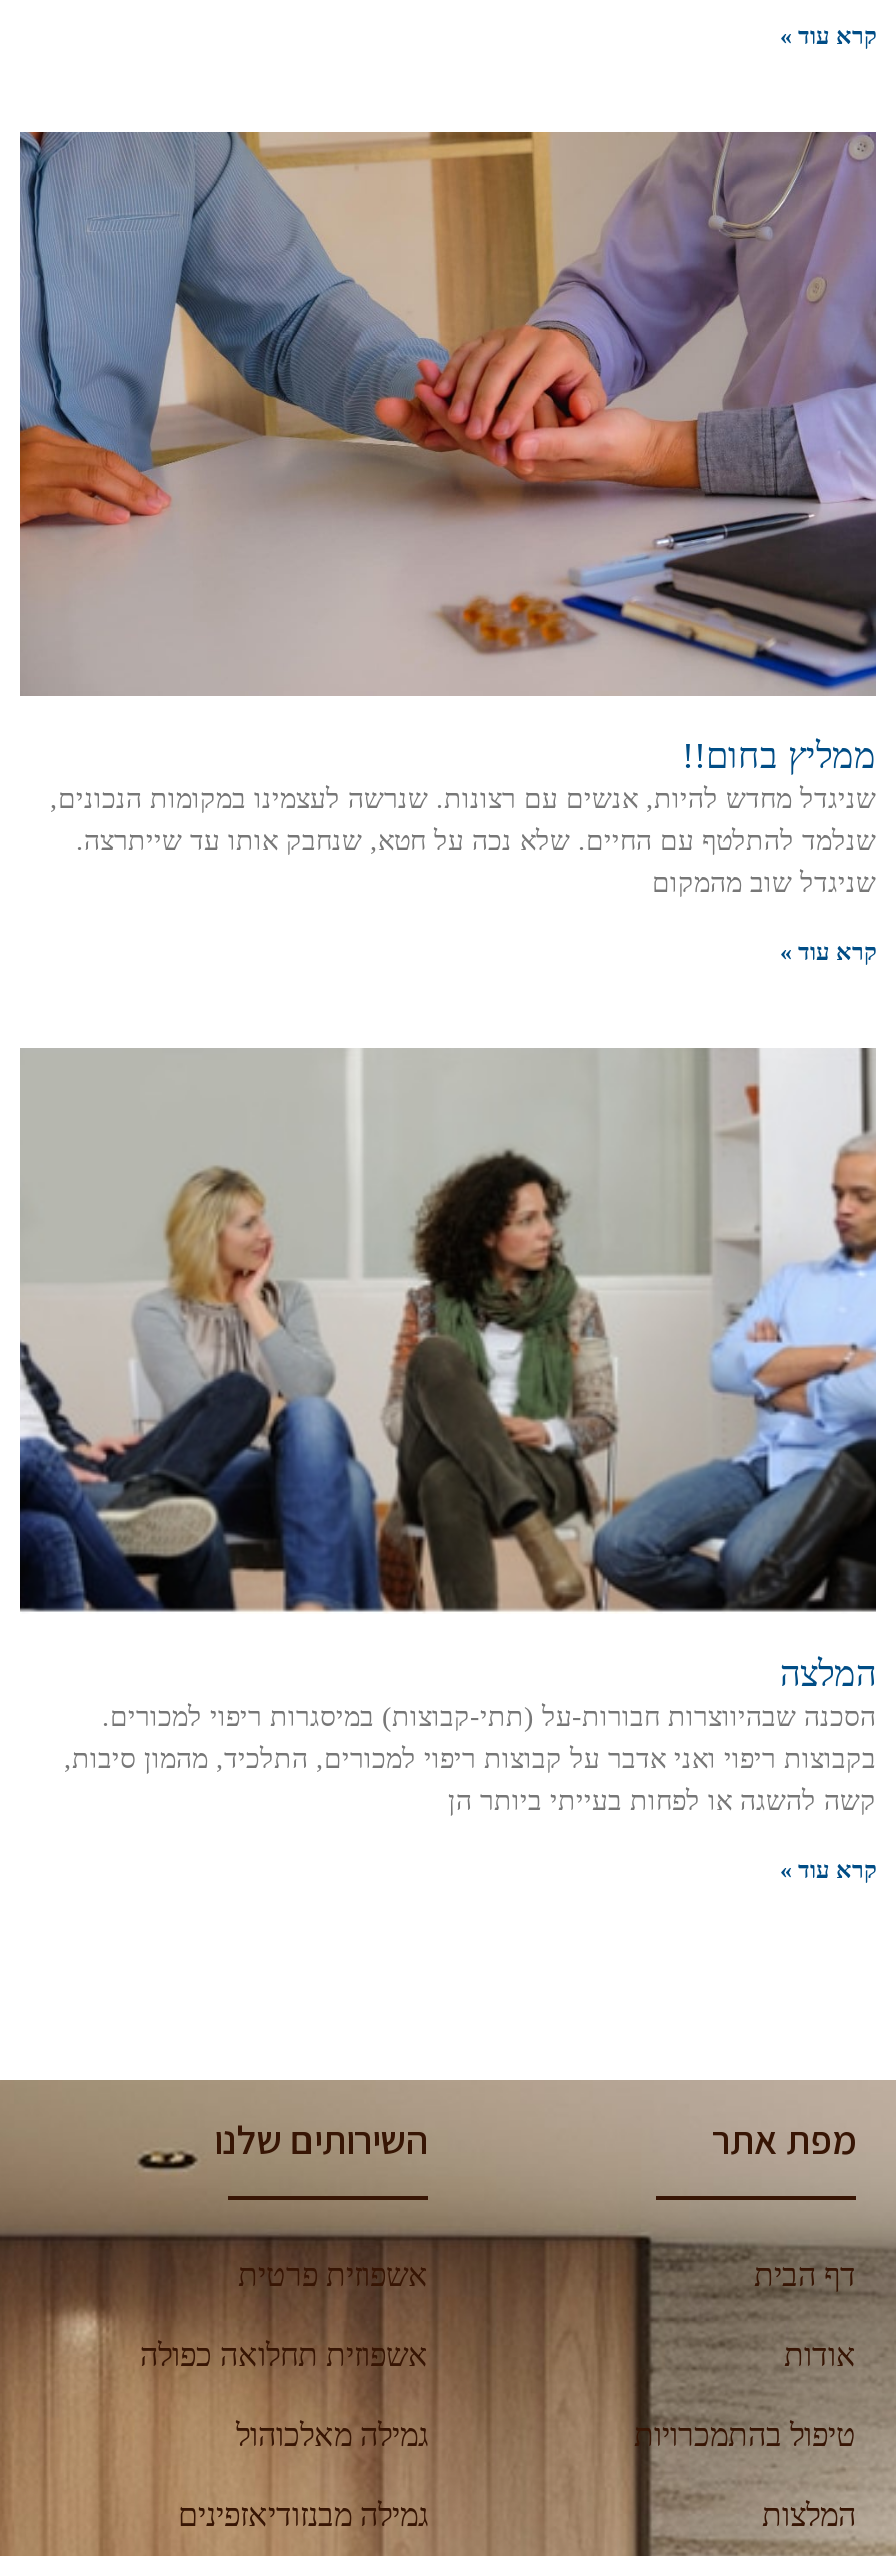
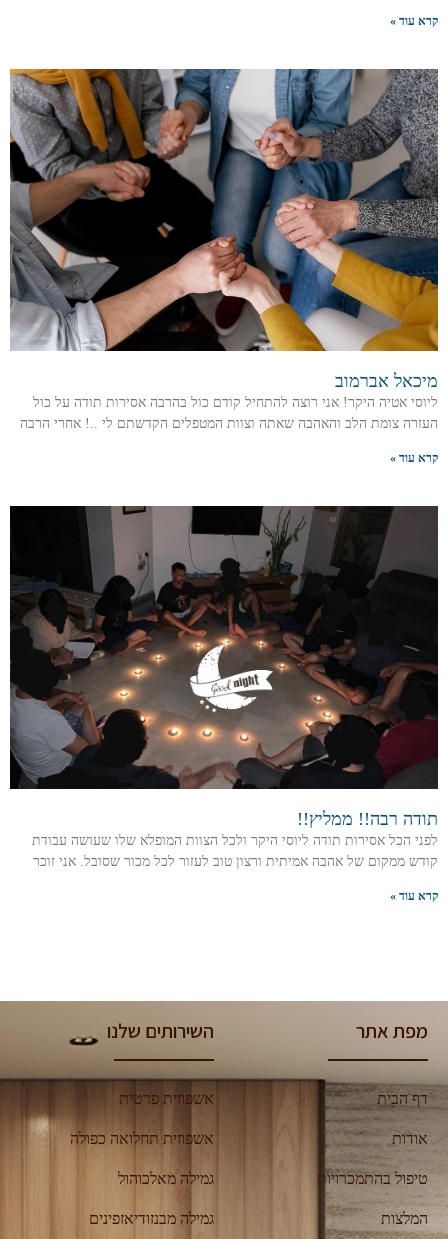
[18,130,878,898] [image] | ממליץ בחום!! | שניגדל מחדש להיות, אנשים עם רצונות. שנרשה לעצמינו במקומות הנכונים, | שנלמד להתלטף עם החיים. שלא נכה על חטא, שנחבק אותו עד שייתרצה. | שניגדל שוב מהמקום -> [9,68,439,431] [image] | מיכאל אברמוב | ליוסי אטיה היקר! אני רוצה להתחיל קודם כול בהרבה אסירות תודה על כול | העזרה צומת הלב והאהבה שאתה וצוות המטפלים הקדשתם לי ..! אחרי הרבה
[20,1048,878,1815] [image] | המלצה | הסכנה שבהיווצרות חבורות-על (תתי-קבוצות) במיסגרות ריפוי למכורים. | בקבוצות ריפוי ואני אדבר על קבוצות ריפוי למכורים, התלכיד, מהמון סיבות, | קשה להשגה או לפחות בעייתי ביותר הן -> [9,505,439,869] [image] | תודה רבה!! ממליץ!! | לפני הכל אסירות תודה ליוסי היקר ולכל הצוות המופלא שלו שעושה עבודת | קודש ממקום של אהבה אמיתית ורצון טוב לעזור לכל מכור שסובל. אני זוכר

